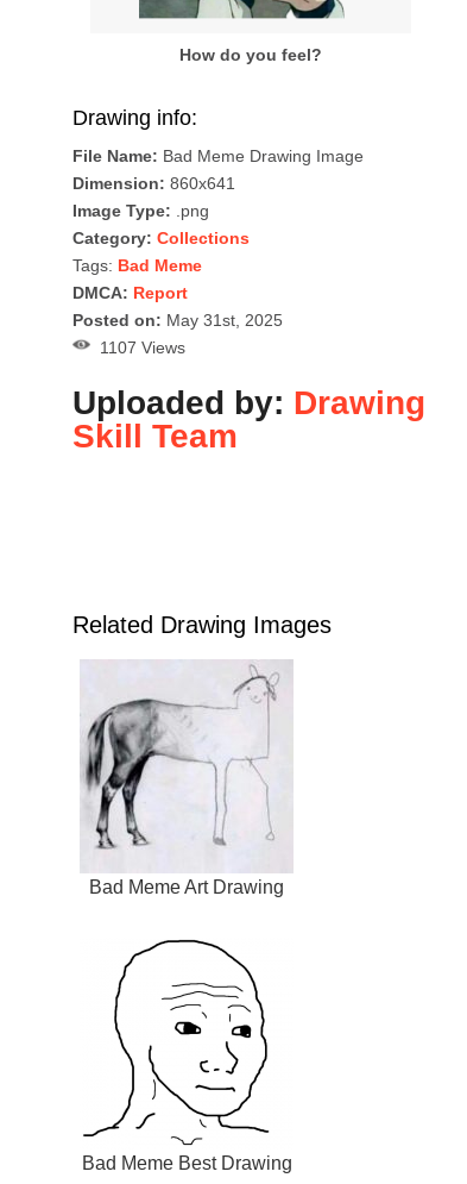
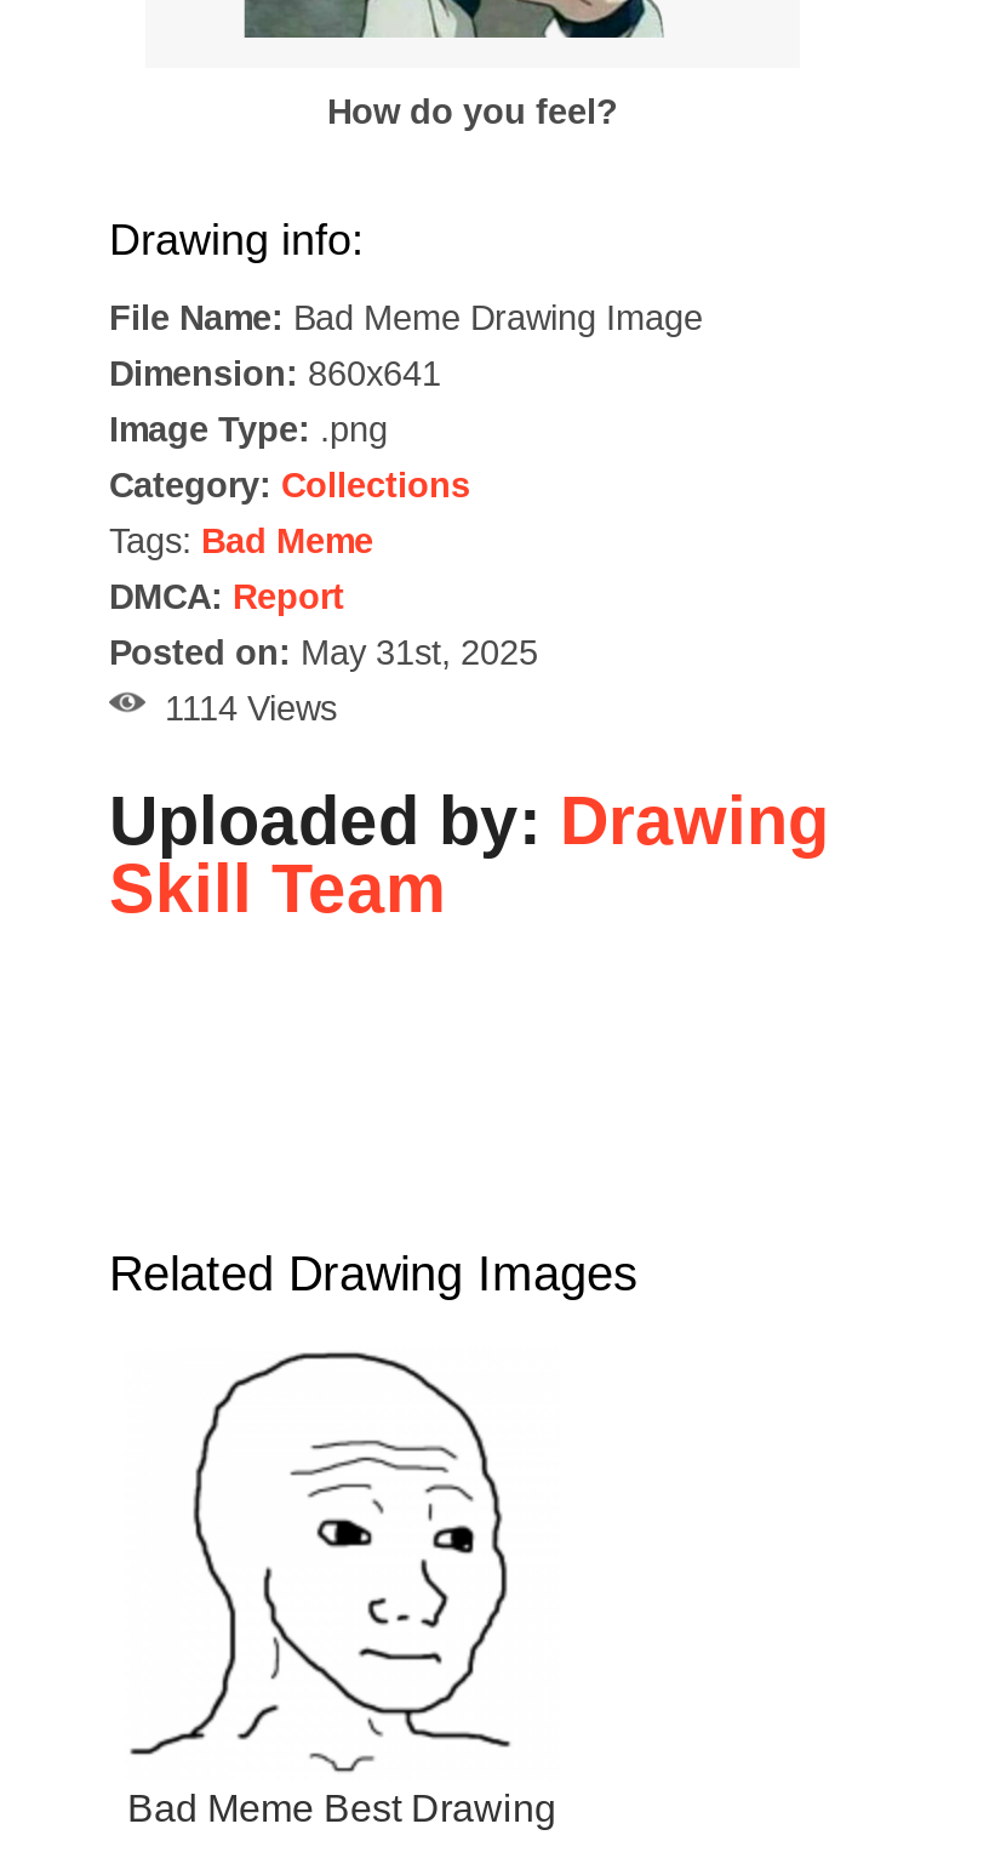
[90,337,185,356] 1107 Views -> [145,688,337,726] 1114 Views
[80,659,294,897] [image] | Bad Meme Art Drawing -> none

